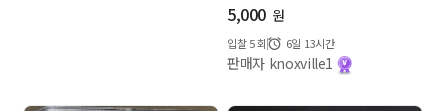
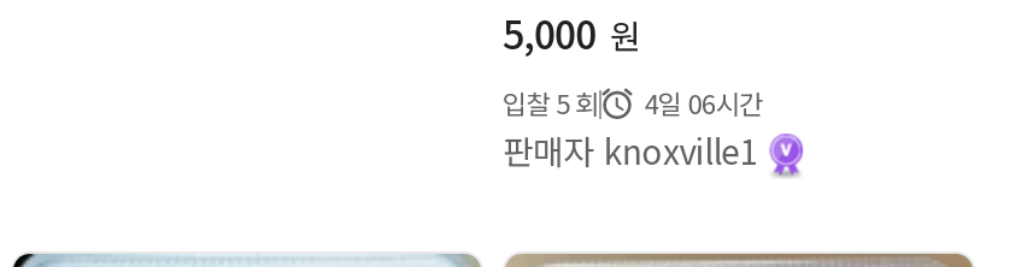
[227,35,335,51] 입찰 5 회 6일 13시간 -> [503,85,762,123] 입찰 5 회 4일 06시간

